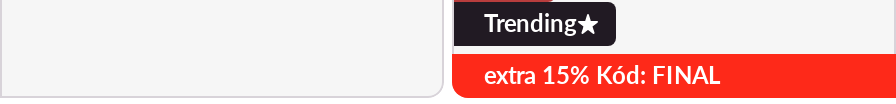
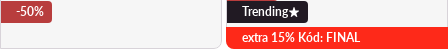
none -> [16,4,44,19] -50%

